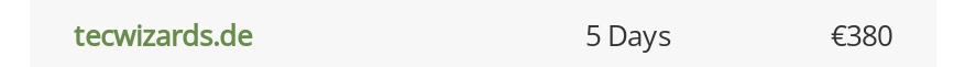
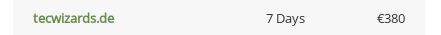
[585,15,671,55] 5 Days -> [265,9,304,27] 7 Days

